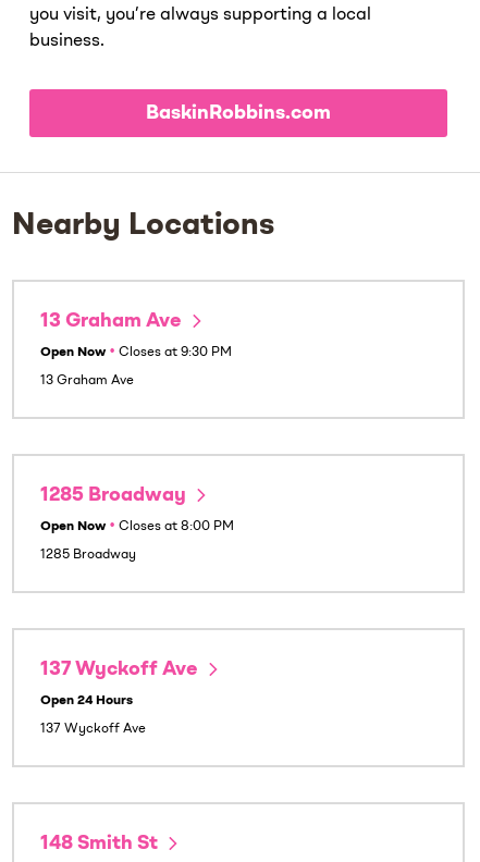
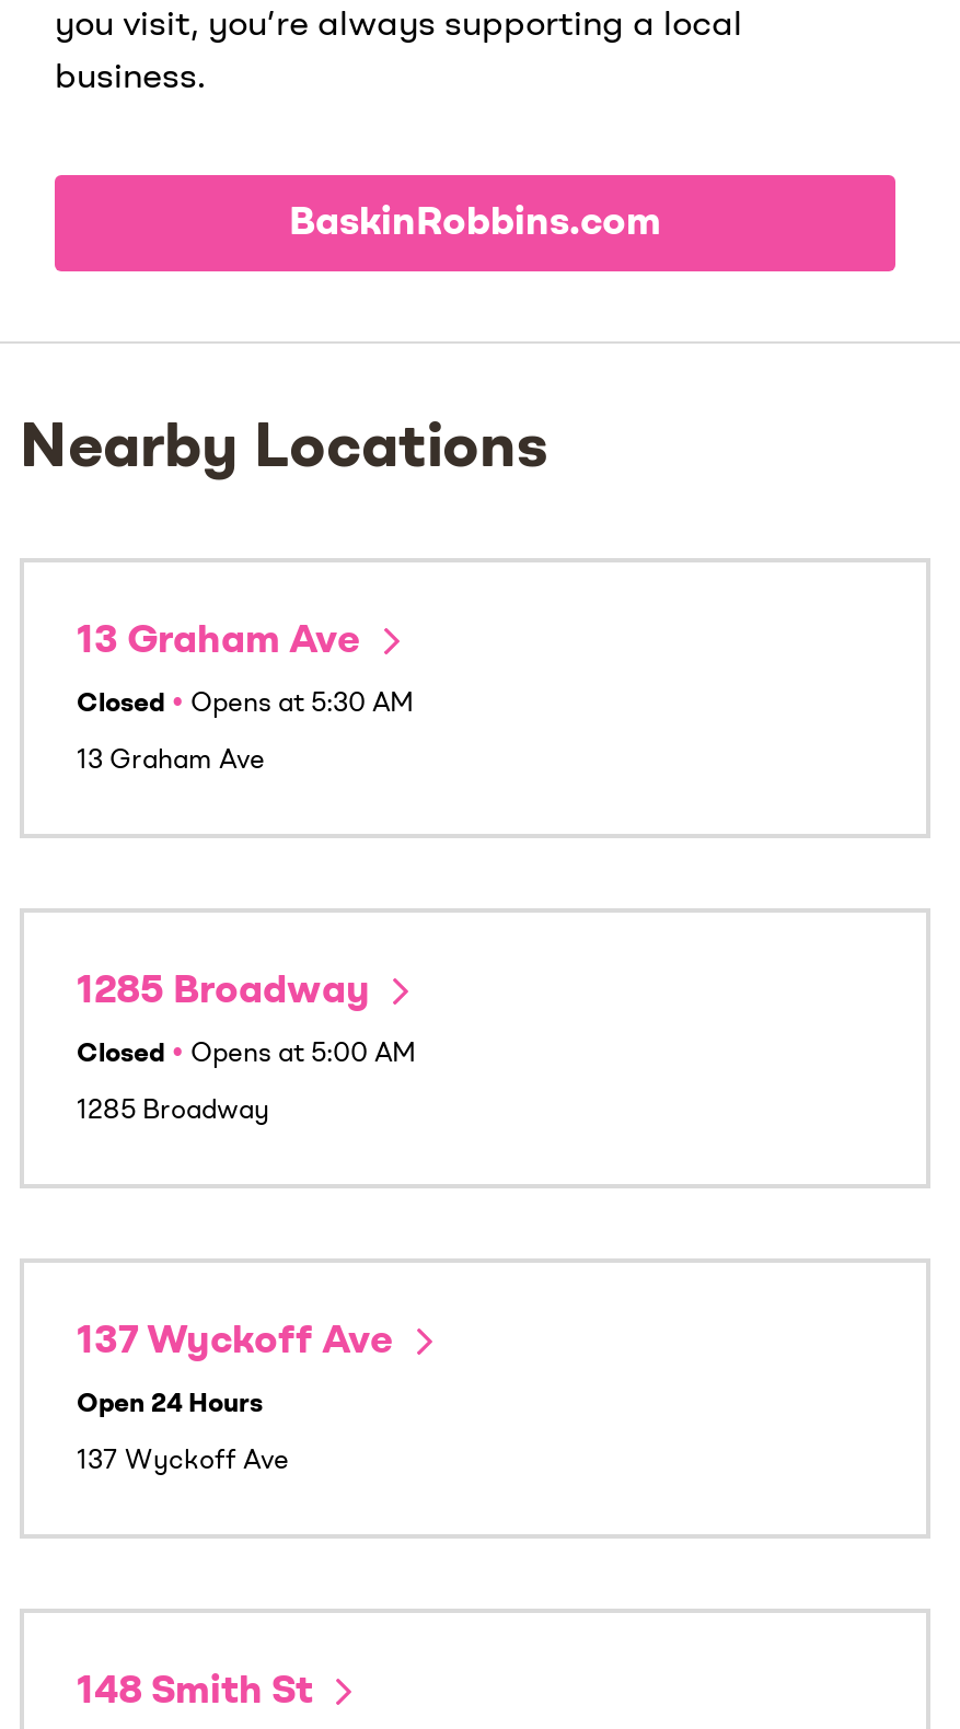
[40,346,232,359] Open Now • Closes at 9:30 PM -> [77,692,414,718] Closed • Opens at 5:30 AM
[40,520,234,533] Open Now • Closes at 8:00 PM -> [77,1042,416,1068] Closed • Opens at 5:00 AM

